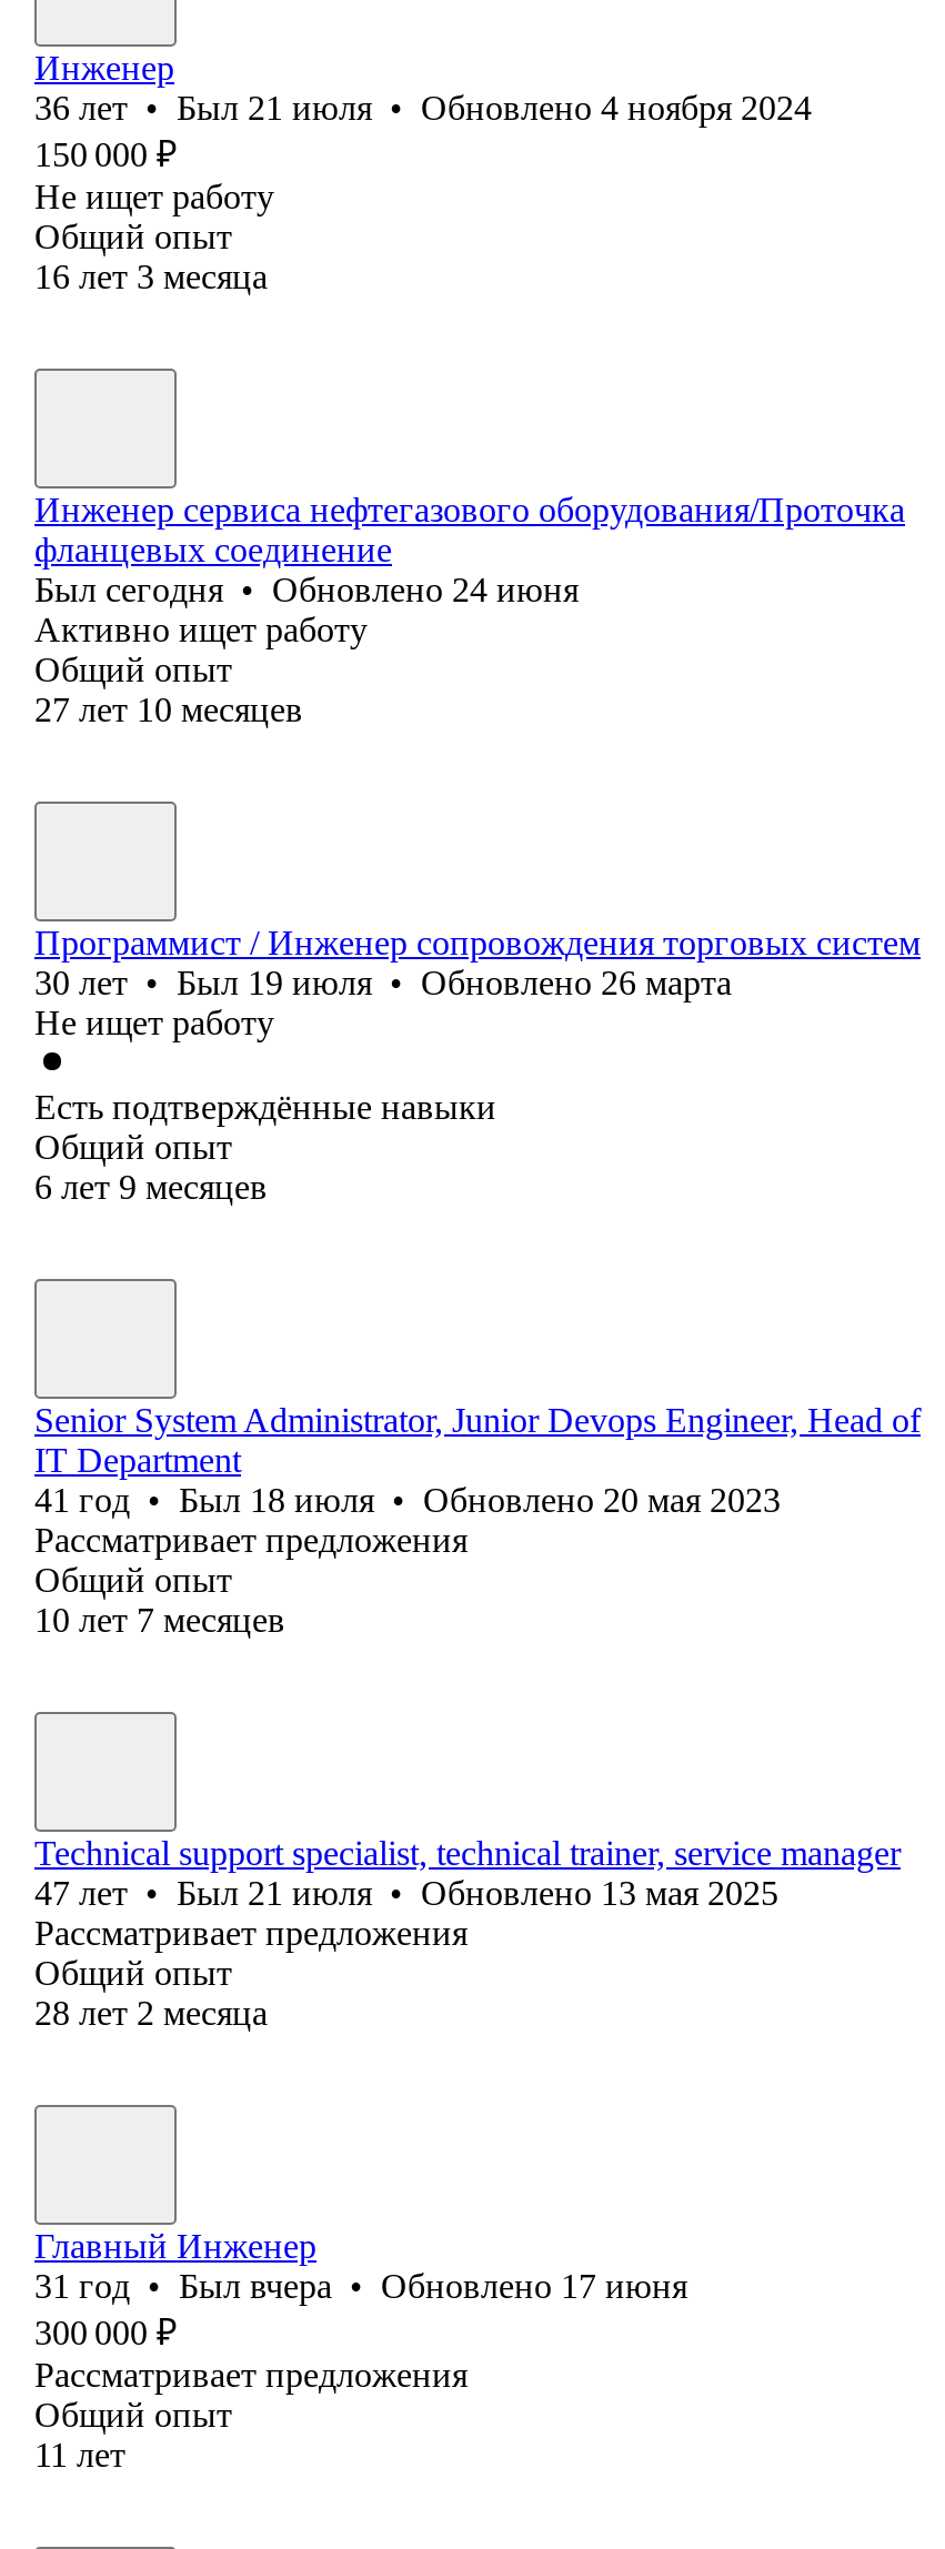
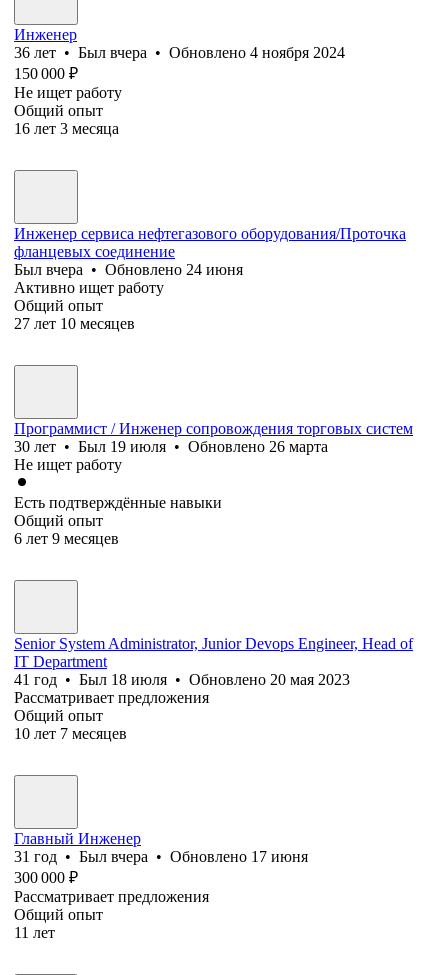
[34,89,812,126] 36 лет • Был 21 июля • Обновлено 4 ноября 2024 -> [14,44,345,61] 36 лет • Был вчера • Обновлено 4 ноября 2024
[34,570,579,608] Был сегодня • Обновлено 24 июня -> [14,261,243,278] Был вчера • Обновлено 24 июня
[34,1834,901,2031] Technical support specialist, technical trainer, service manager | 47 лет • Был 21 июля • Обновлено 13 мая 2025 | Рассматривает предложения | Общий опыт | 28 лет 2 месяца -> none

